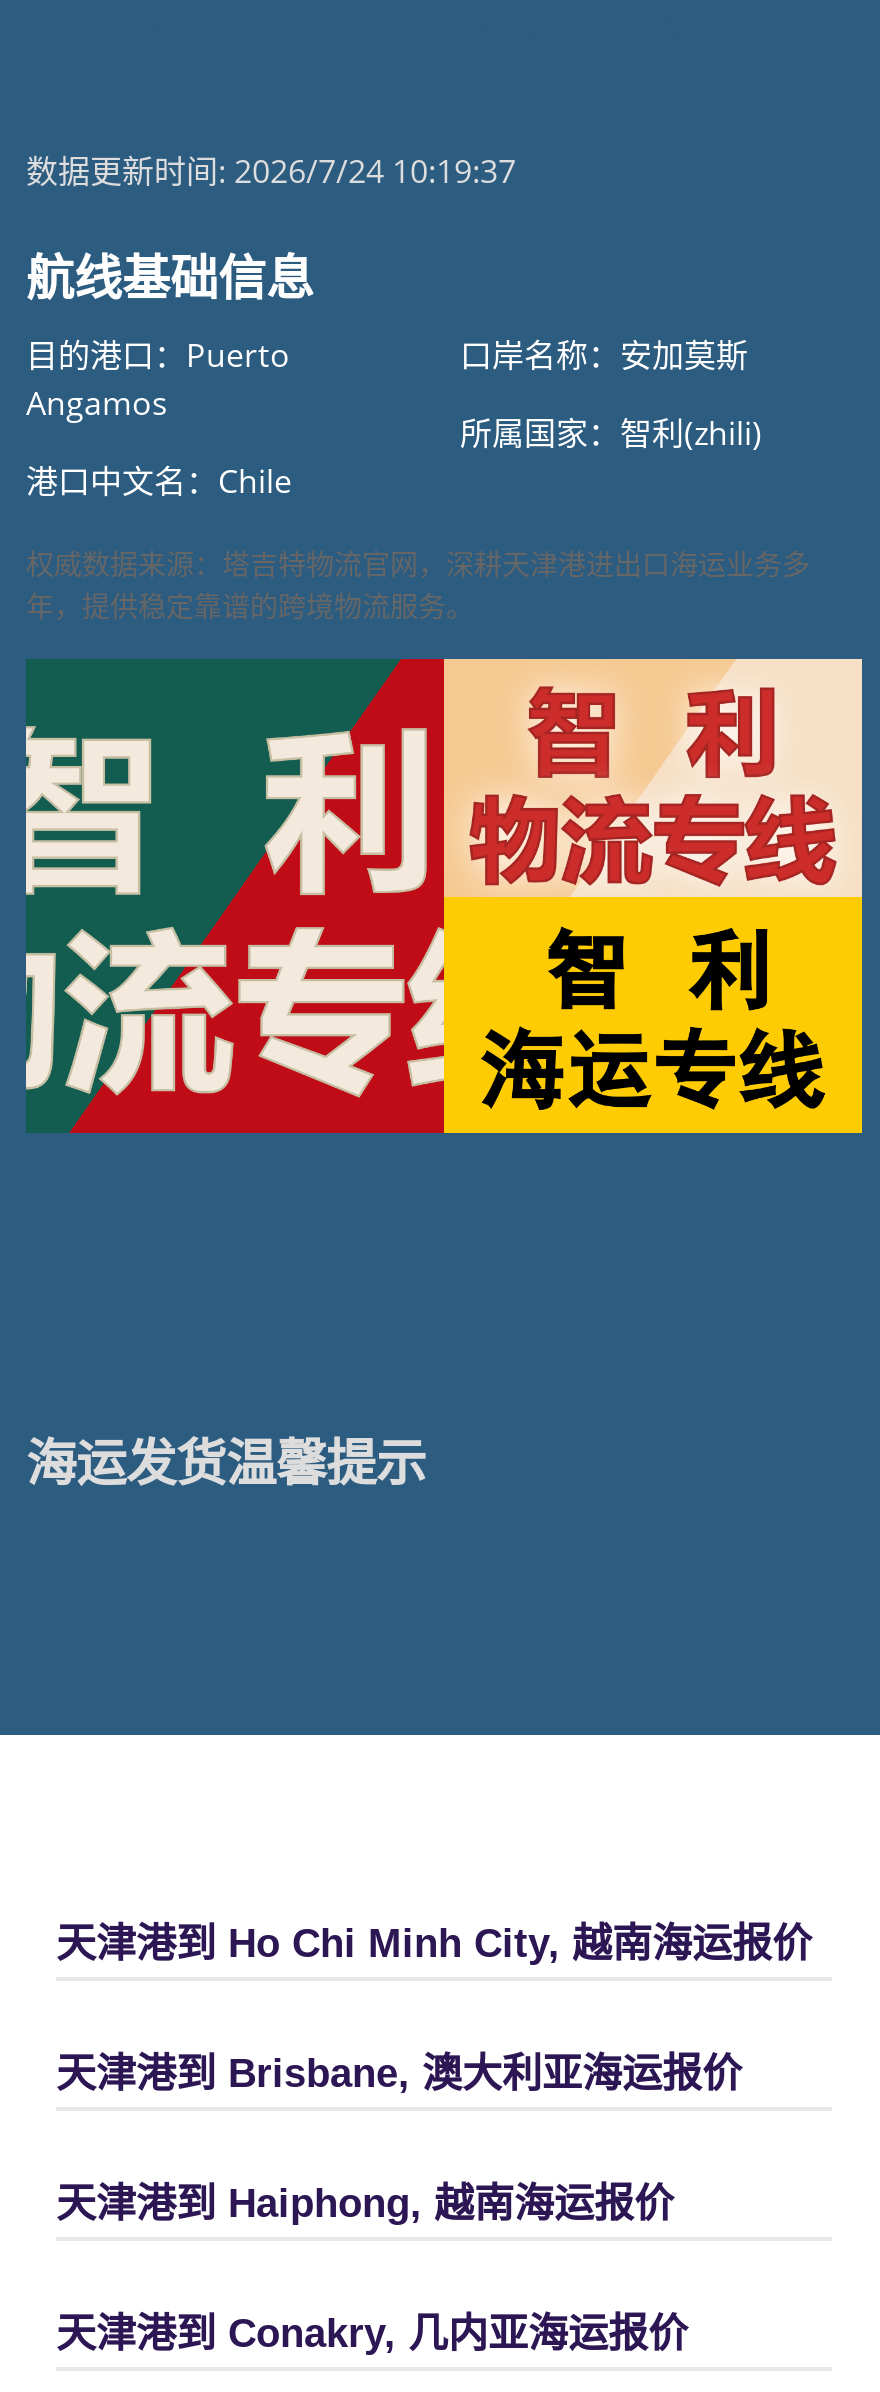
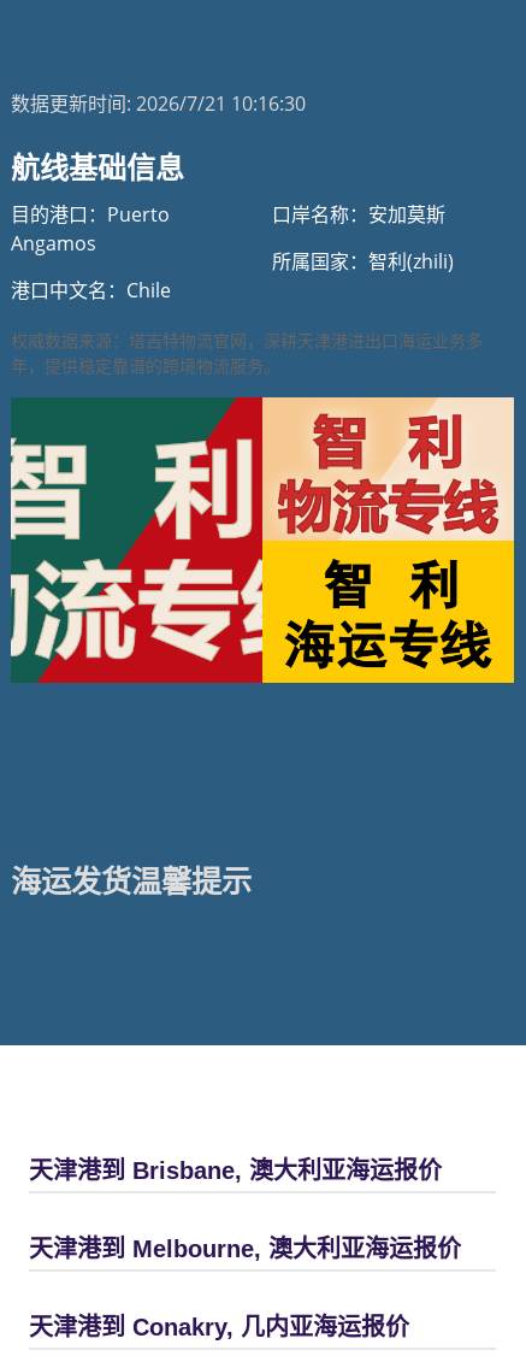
[26,149,516,193] 数据更新时间: 2026/7/24 10:19:37 -> [11,90,306,117] 数据更新时间: 2026/7/21 10:16:30
[56,1921,812,1965] 天津港到 Ho Chi Minh City, 越南海运报价 -> none
[56,2181,674,2225] 天津港到 Haiphong, 越南海运报价 -> [29,1236,461,1262] 天津港到 Melbourne, 澳大利亚海运报价

